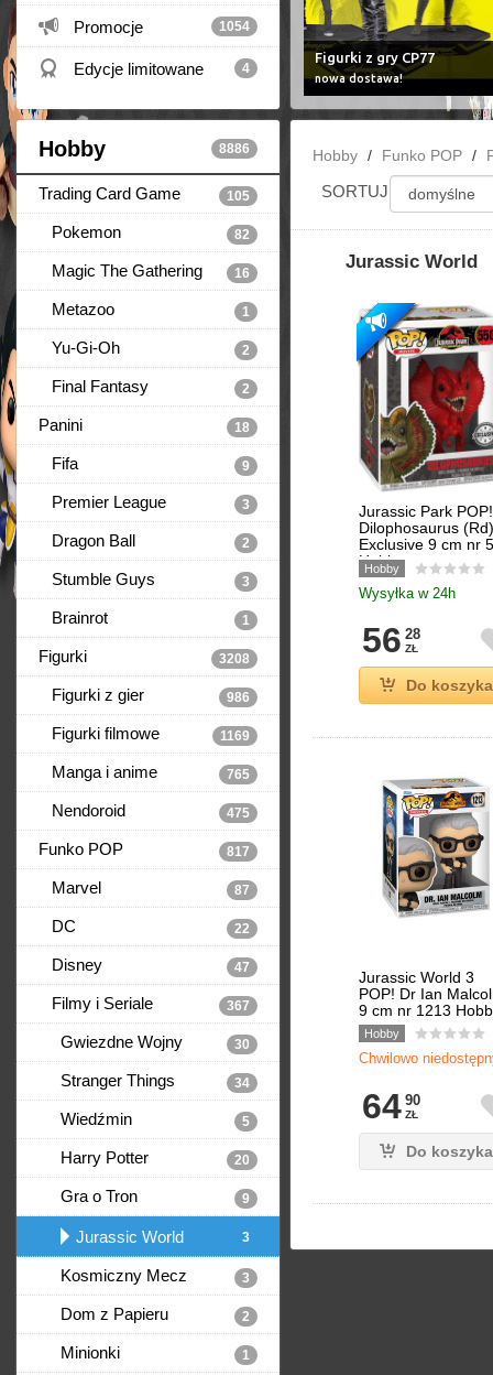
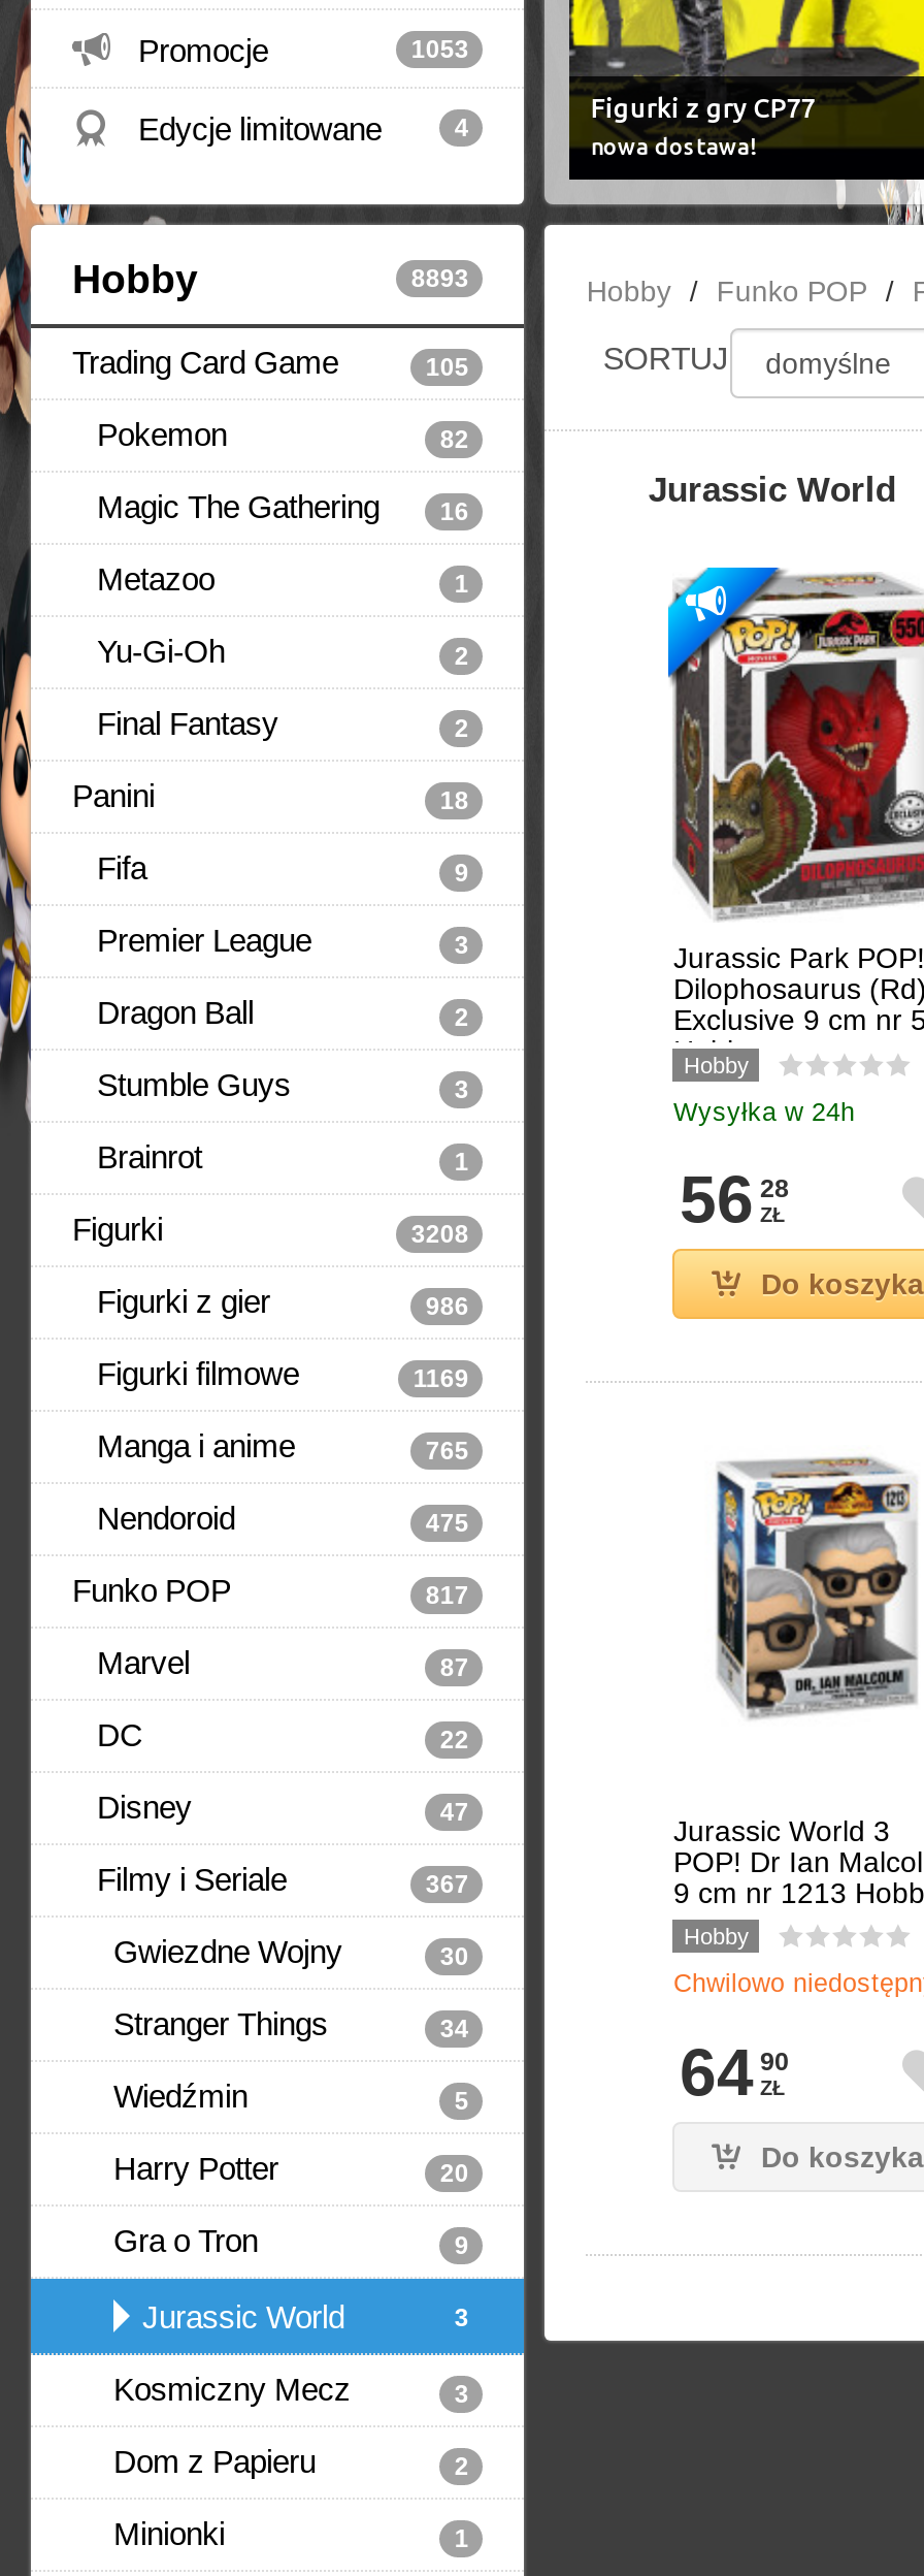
[219,19,250,34] 1054 -> [411,35,469,64] 1053
[219,141,250,156] 8886 -> [411,264,469,293] 8893

